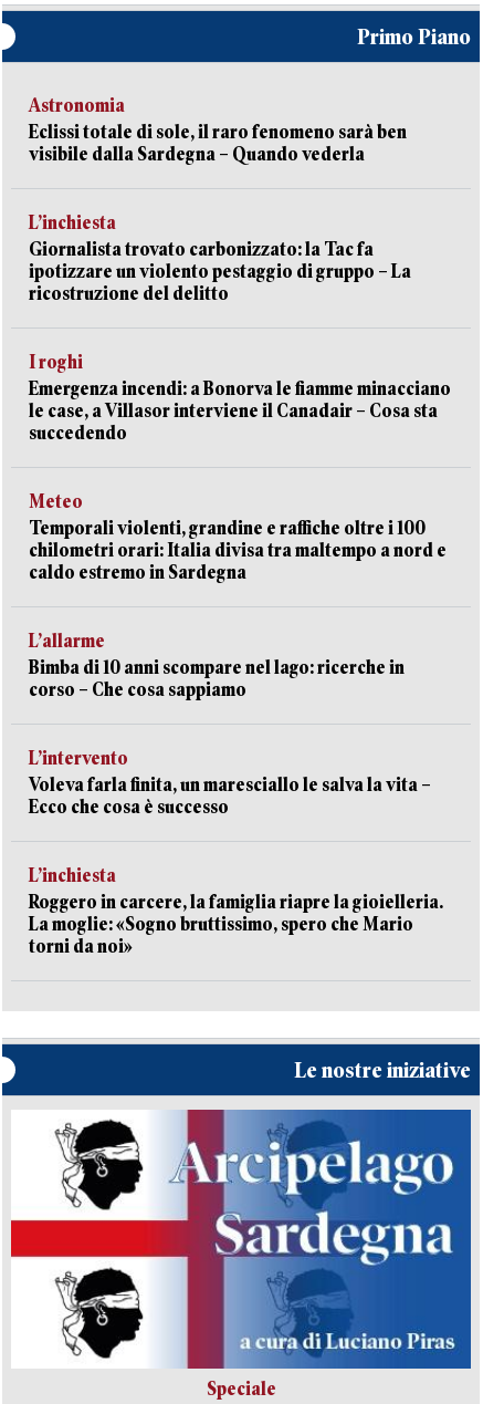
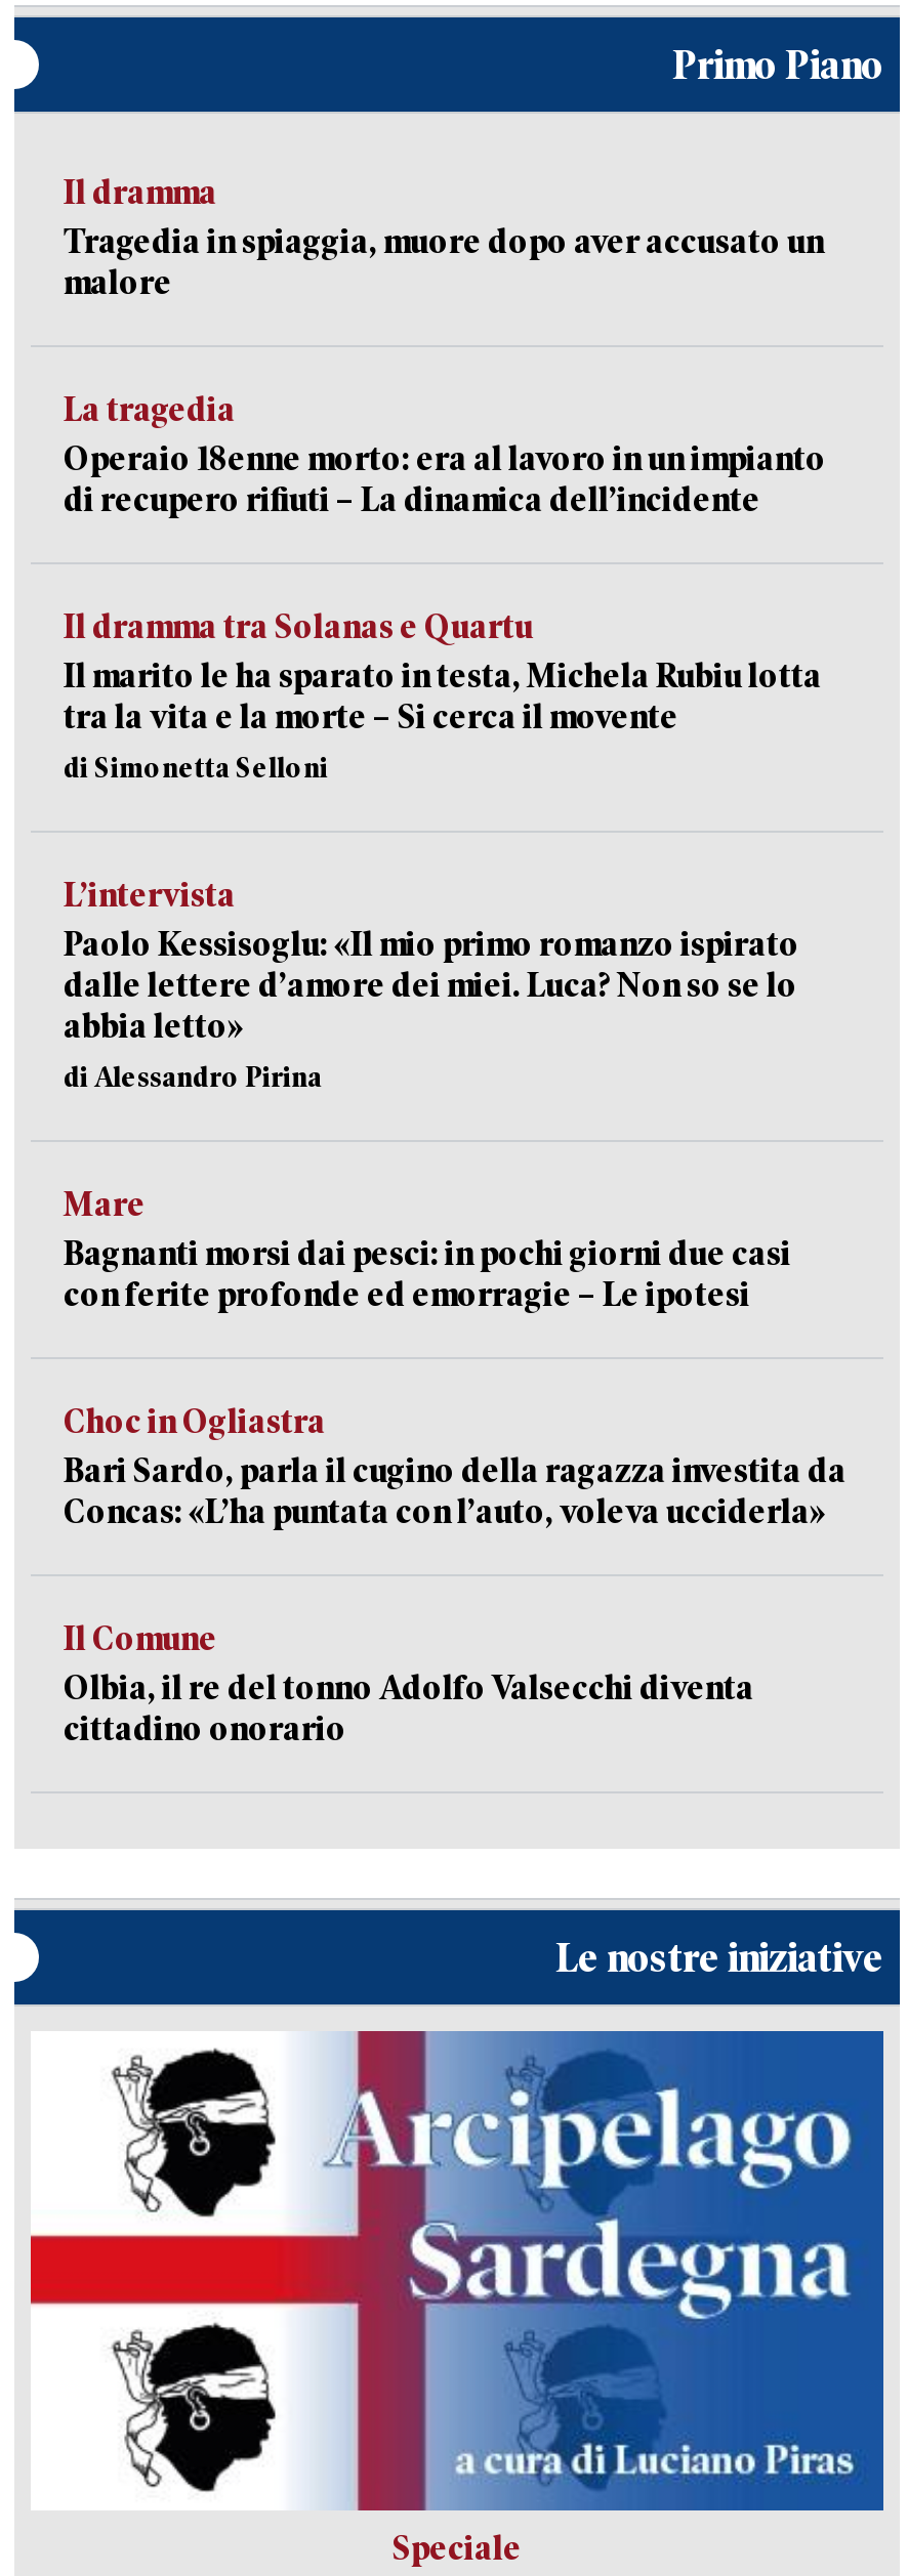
[29,95,407,165] Astronomia | Eclissi totale di sole, il raro fenomeno sarà ben | visibile dalla Sardegna – Quando vederla -> [64,173,824,302] Il dramma | Tragedia in spiaggia, muore dopo aver accusato un | malore
[29,212,411,304] L’inchiesta | Giornalista trovato carbonizzato: la Tac fa | ipotizzare un violento pestaggio di gruppo – La | ricostruzione del delitto -> [64,390,826,519] La tragedia | Operaio 18enne morto: era al lavoro in un impianto | di recupero rifiuti – La dinamica dell’incidente
[29,352,451,444] I roghi | Emergenza incendi: a Bonorva le fiamme minacciano | le case, a Villasor interviene il Canadair – Cosa sta | succedendo -> [64,607,822,784] Il dramma tra Solanas e Quartu | Il marito le ha sparato in testa, Michela Rubiu lotta | tra la vita e la morte – Si cerca il movente | di Simonetta Selloni
[29,491,447,583] Meteo | Temporali violenti, grandine e raffiche oltre i 100 | chilometri orari: Italia divisa tra maltempo a nord e | caldo estremo in Sardegna -> [64,876,799,1093] L’intervista | Paolo Kessisoglu: «Il mio primo romanzo ispirato | dalle lettere d’amore dei miei. Luca? Non so se lo | abbia letto» | di Alessandro Pirina
[29,631,405,700] L’allarme | Bimba di 10 anni scompare nel lago: ricerche in | corso – Che cosa sappiamo -> [64,1185,791,1314] Mare | Bagnanti morsi dai pesci: in pochi giorni due casi | con ferite profonde ed emorragie – Le ipotesi
[29,748,431,818] L’intervento | Voleva farla finita, un maresciallo le salva la vita – | Ecco che cosa è successo -> [64,1402,847,1531] Choc in Ogliastra | Bari Sardo, parla il cugino della ragazza investita da | Concas: «L’ha puntata con l’auto, voleva ucciderla»
[29,865,443,957] L’inchiesta | Roggero in carcere, la famiglia riapre la gioielleria. | La moglie: «Sogno bruttissimo, spero che Mario | torni da noi» -> [64,1619,754,1748] Il Comune | Olbia, il re del tonno Adolfo Valsecchi diventa | cittadino onorario

